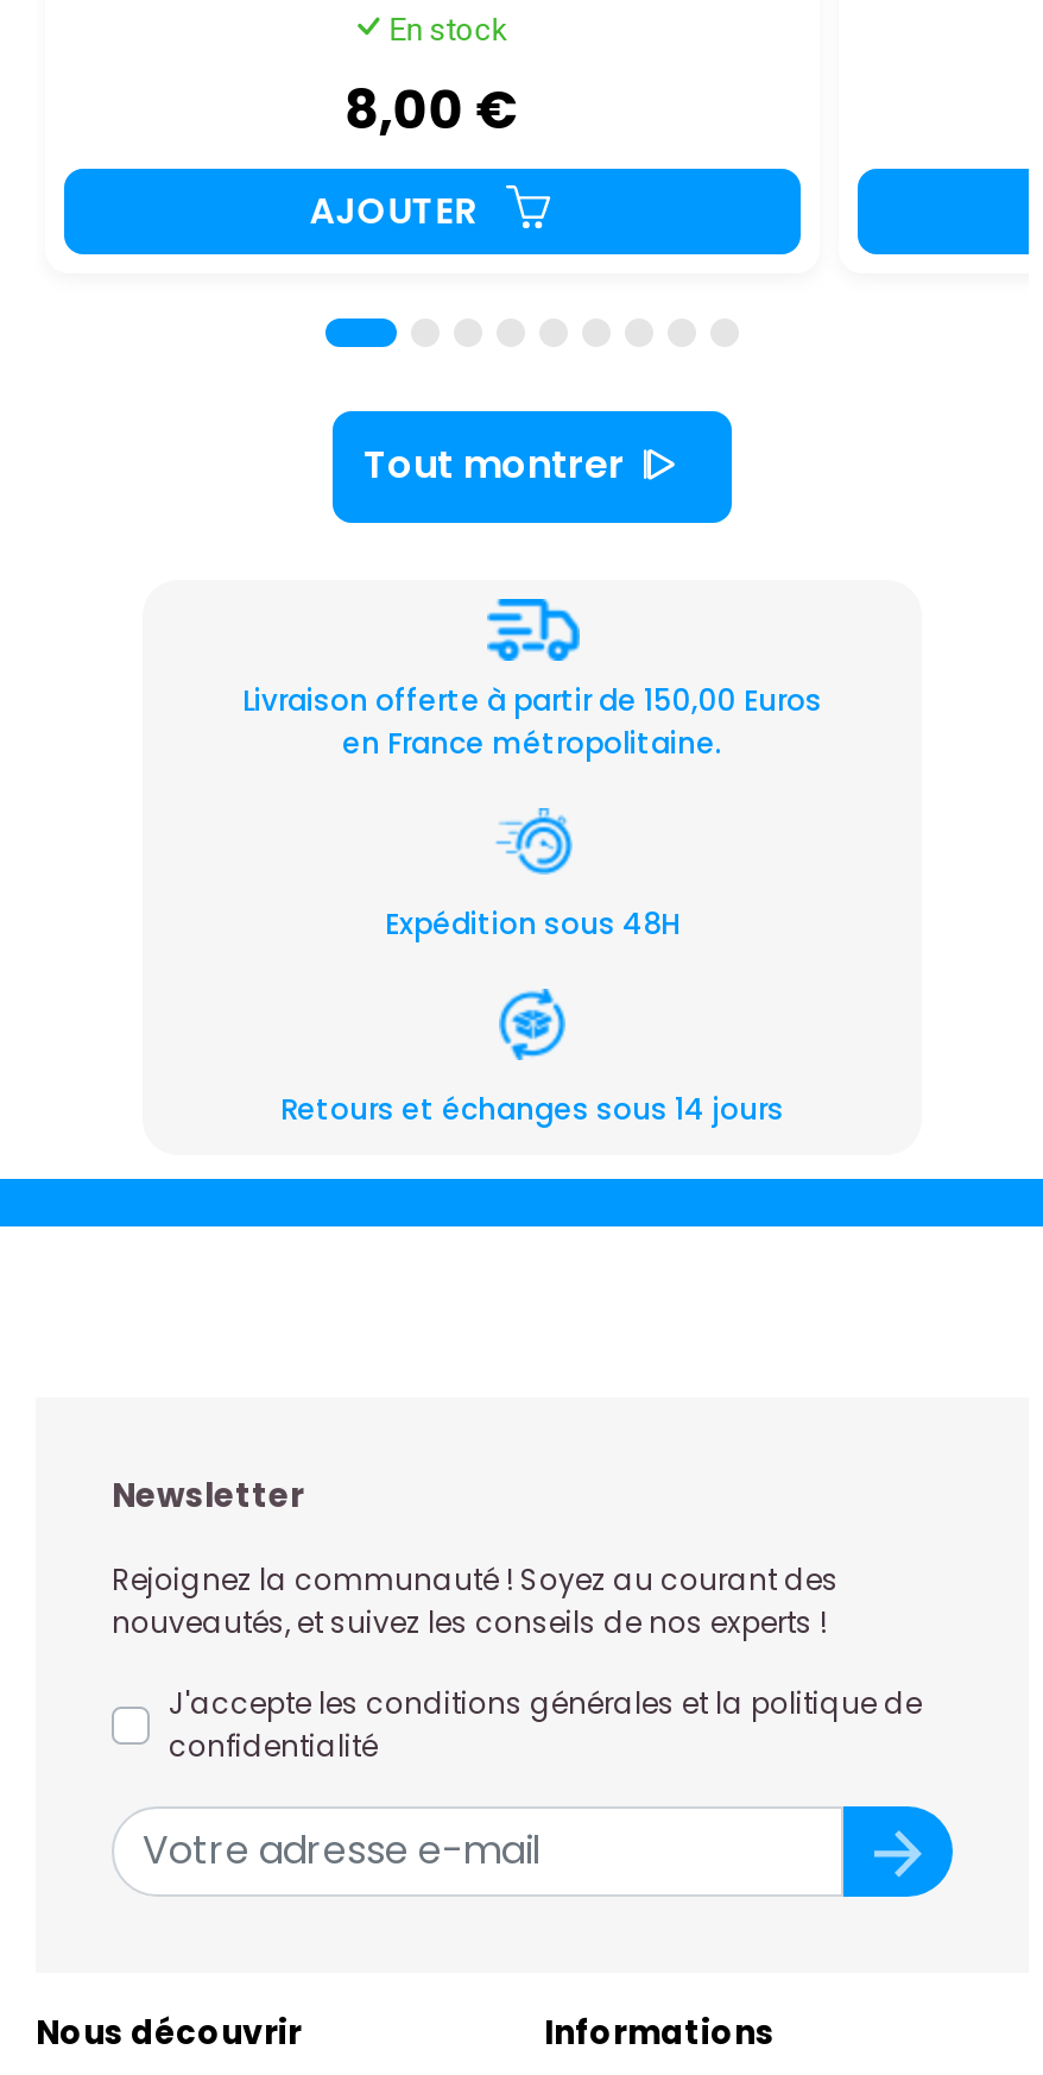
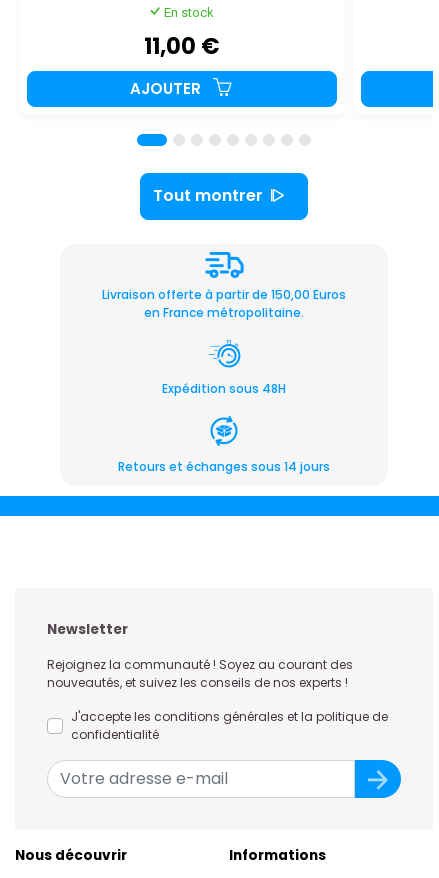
[345,73,521,146] 8,00 € -> [144,31,220,62] 11,00 €

